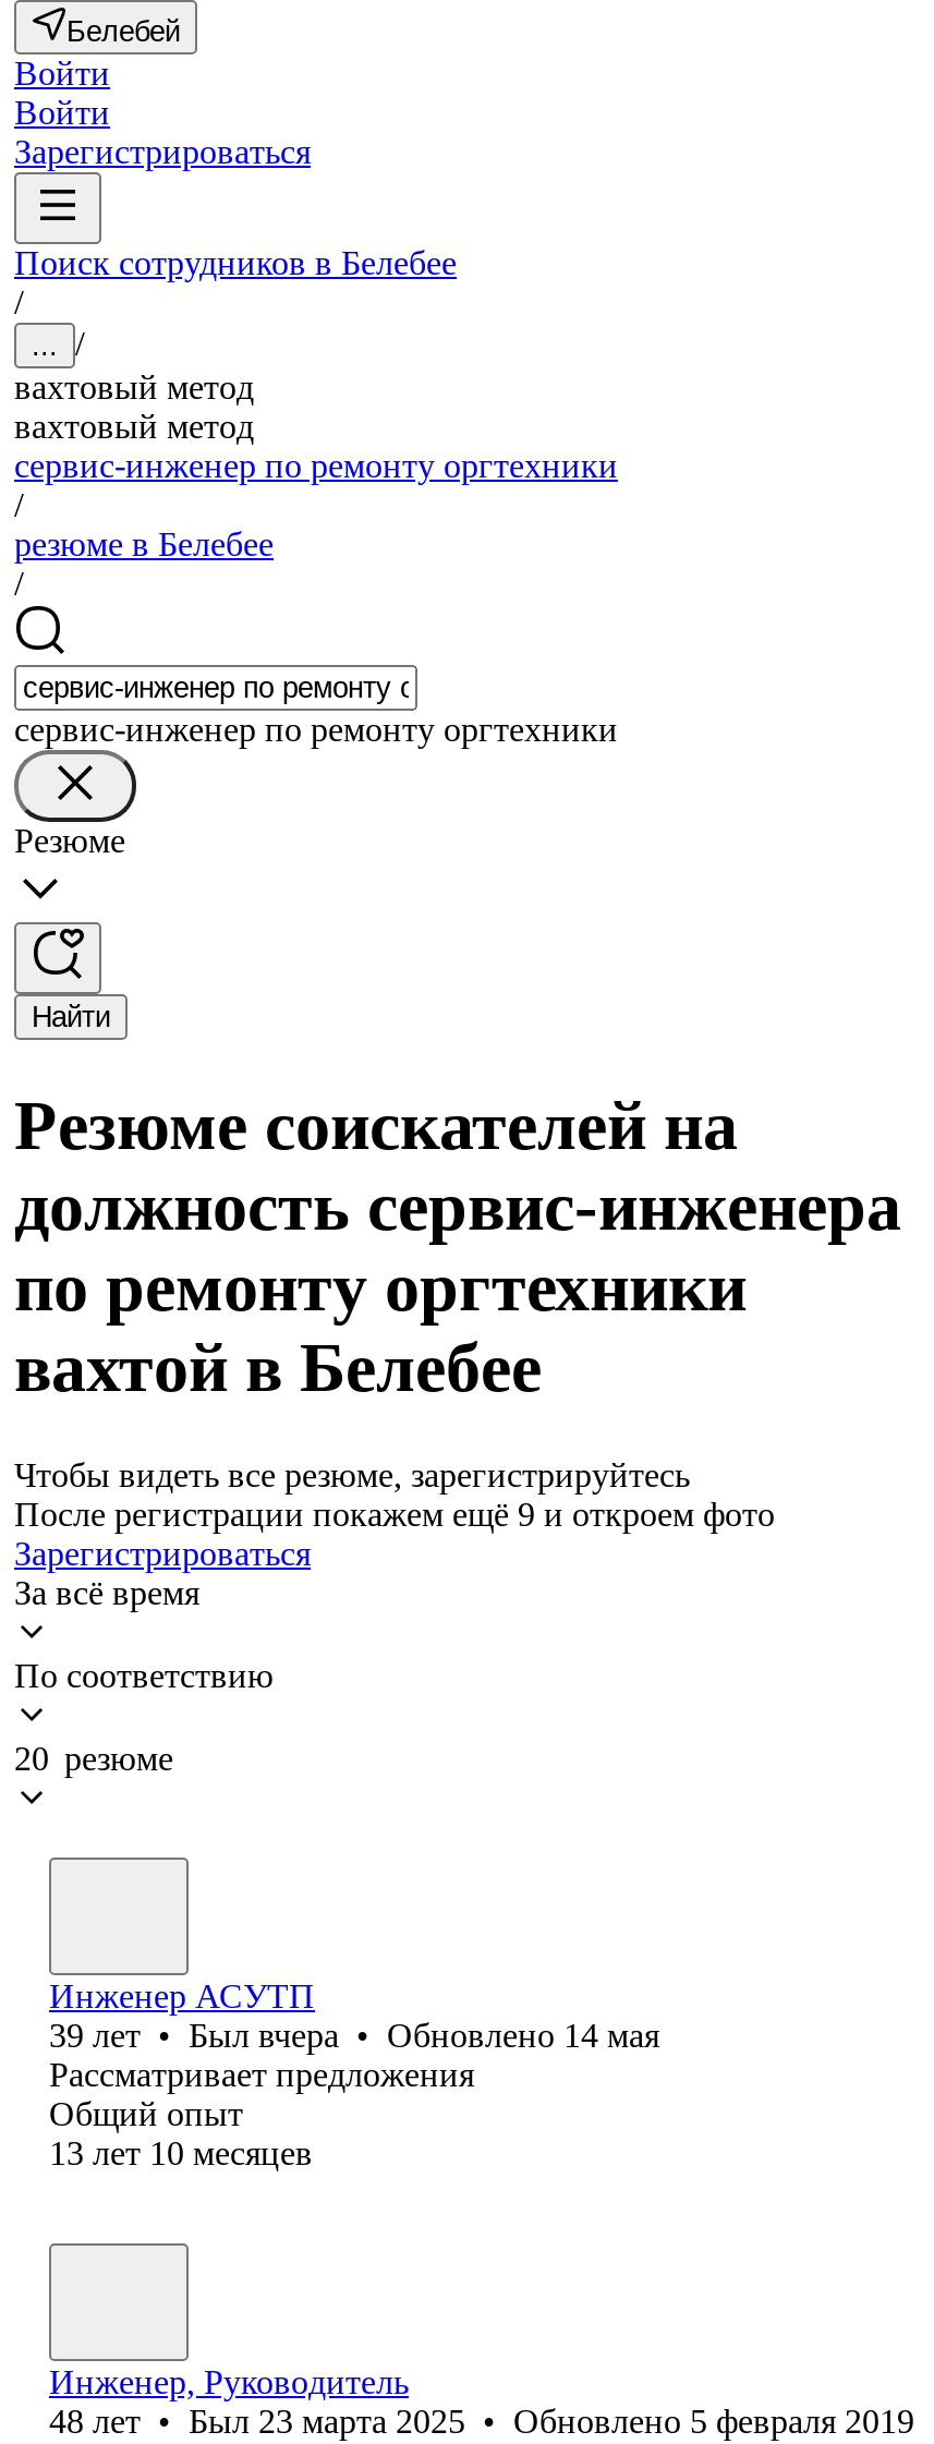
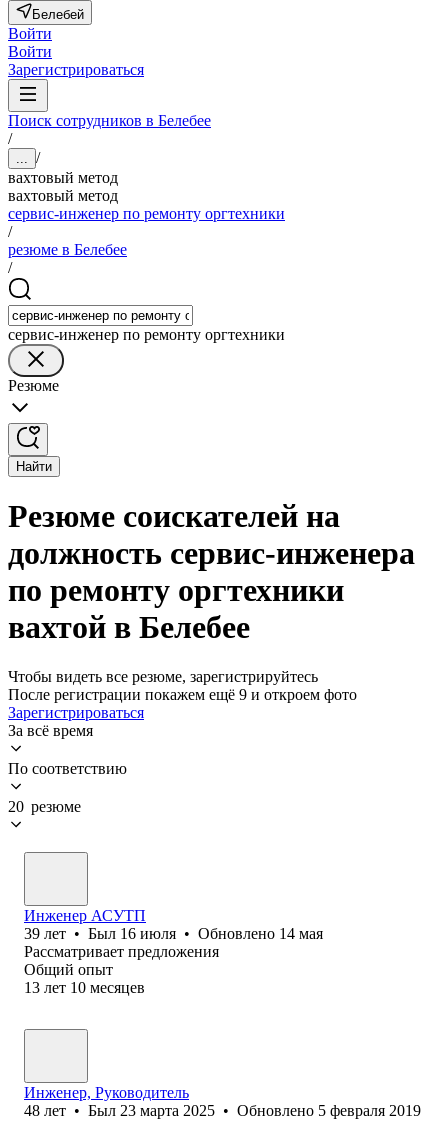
[49,2016,659,2054] 39 лет • Был вчера • Обновлено 14 мая -> [24,925,323,942] 39 лет • Был 16 июля • Обновлено 14 мая

